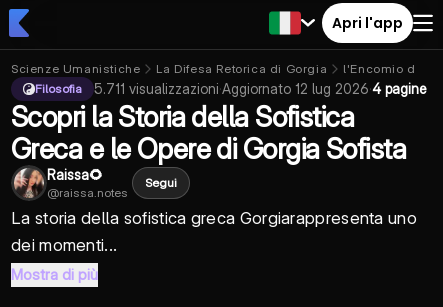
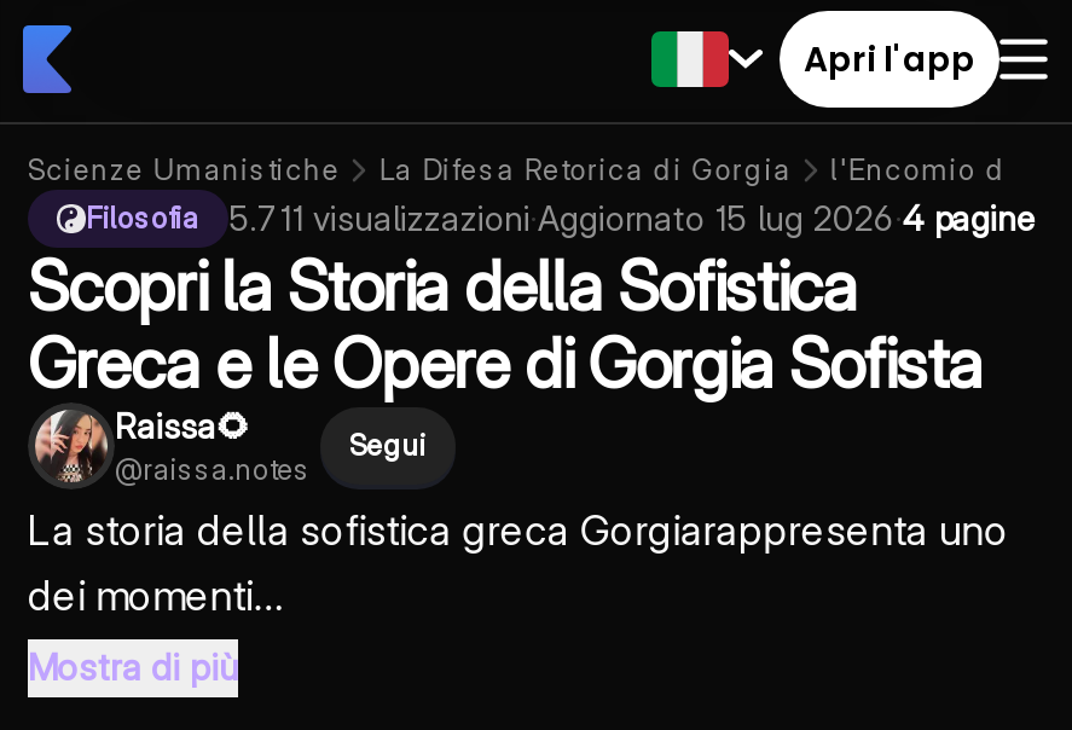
[94,80,426,97] 5.711 visualizzazioni · Aggiornato 12 lug 2026 · 4 pagine -> [228,197,1033,238] 5.711 visualizzazioni · Aggiornato 15 lug 2026 · 4 pagine

